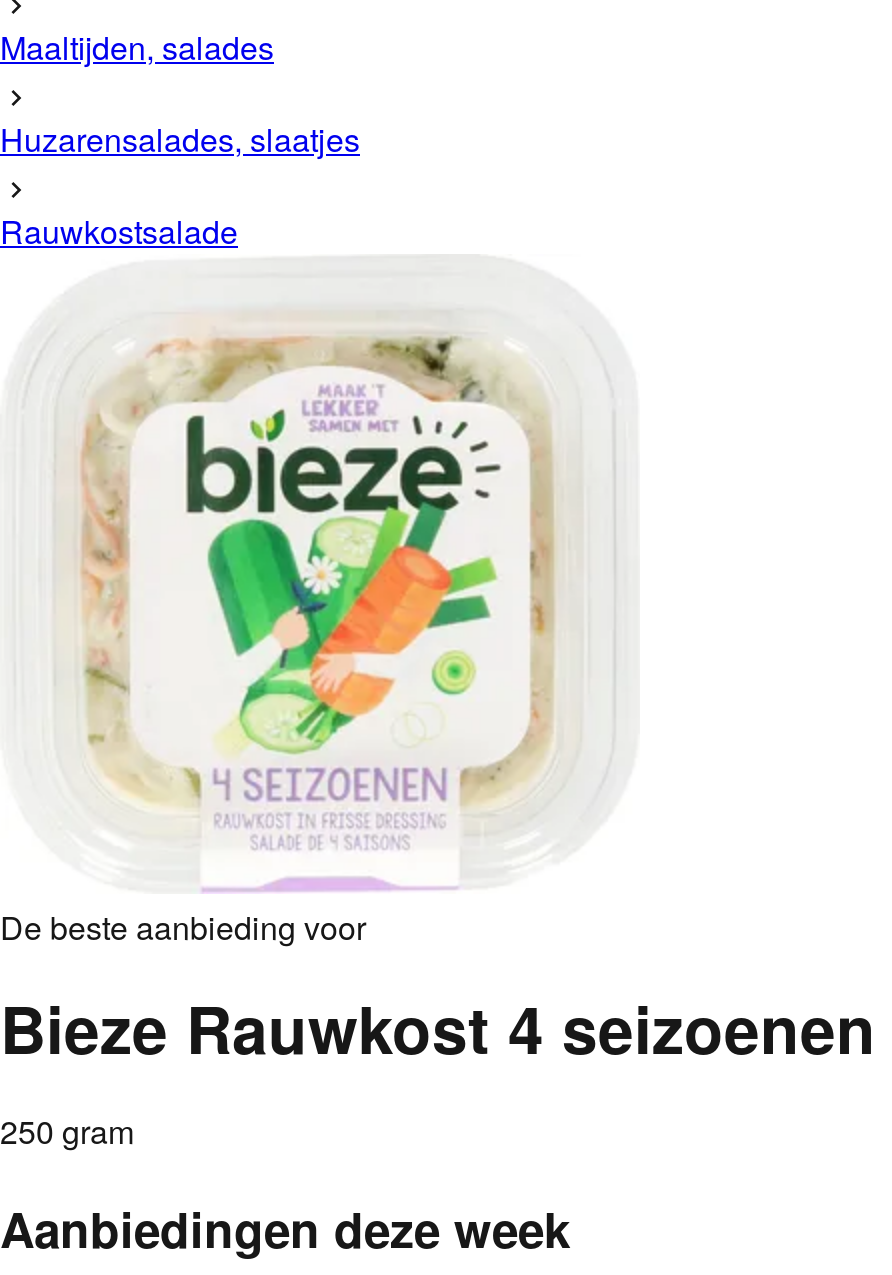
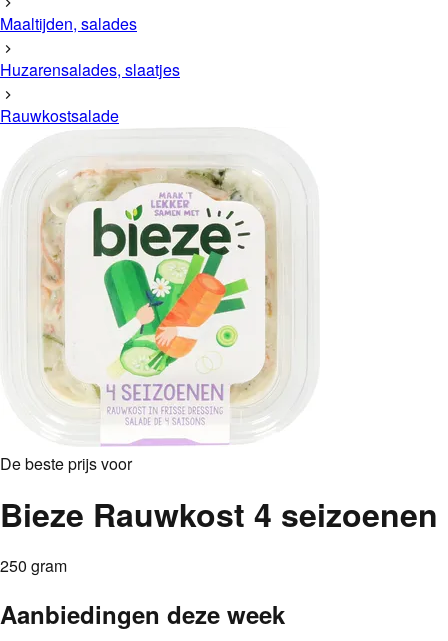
[0,904,366,950] De beste aanbieding voor -> [0,452,132,475] De beste prijs voor

